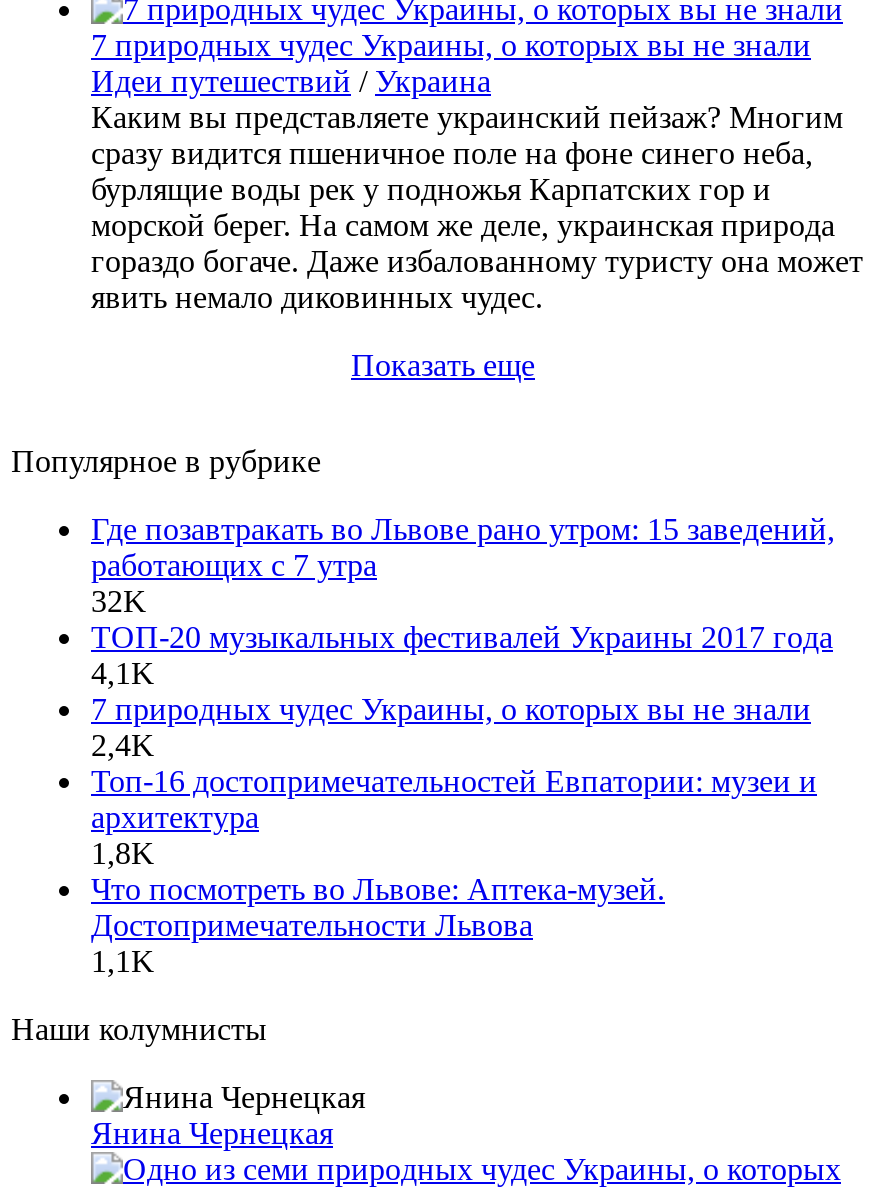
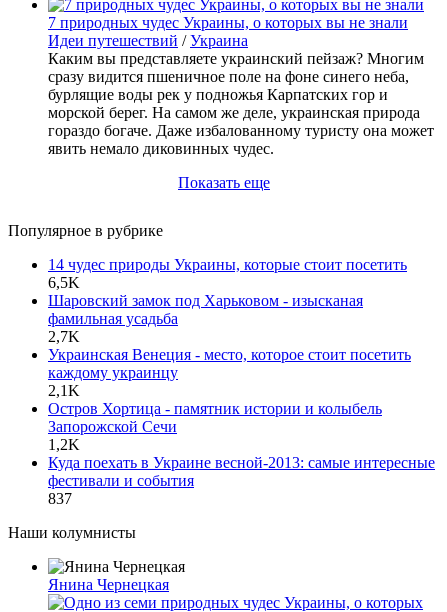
[91,512,835,978] Где позавтракать во Львове рано утром: 15 заведений, | работающих с 7 утра | 32K | ТОП-20 музыкальных фестивалей Украины 2017 года | 4,1K | 7 природных чудес Украины, о которых вы не знали | 2,4K | Топ-16 достопримечательностей Евпатории: музеи и | архитектура | 1,8K | Что посмотреть во Львове: Аптека-музей. | Достопримечательности Львова | 1,1K -> [48,256,435,507] 14 чудес природы Украины, которые стоит посетить | 6,5K | Шаровский замок под Харьковом - изысканая | фамильная усадьба | 2,7K | Украинская Венеция - место, которое стоит посетить | каждому украинцу | 2,1K | Остров Хортица - памятник истории и колыбель | Запорожской Сечи | 1,2K | Куда поехать в Украине весной-2013: самые интересные | фестивали и события | 837

